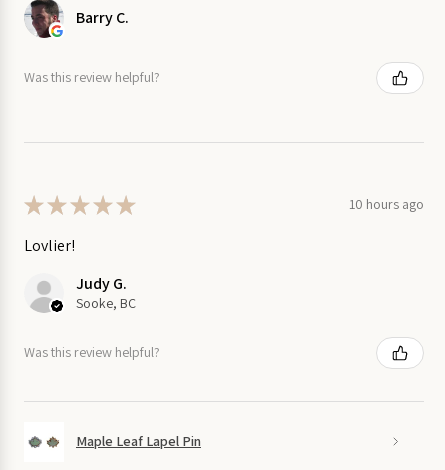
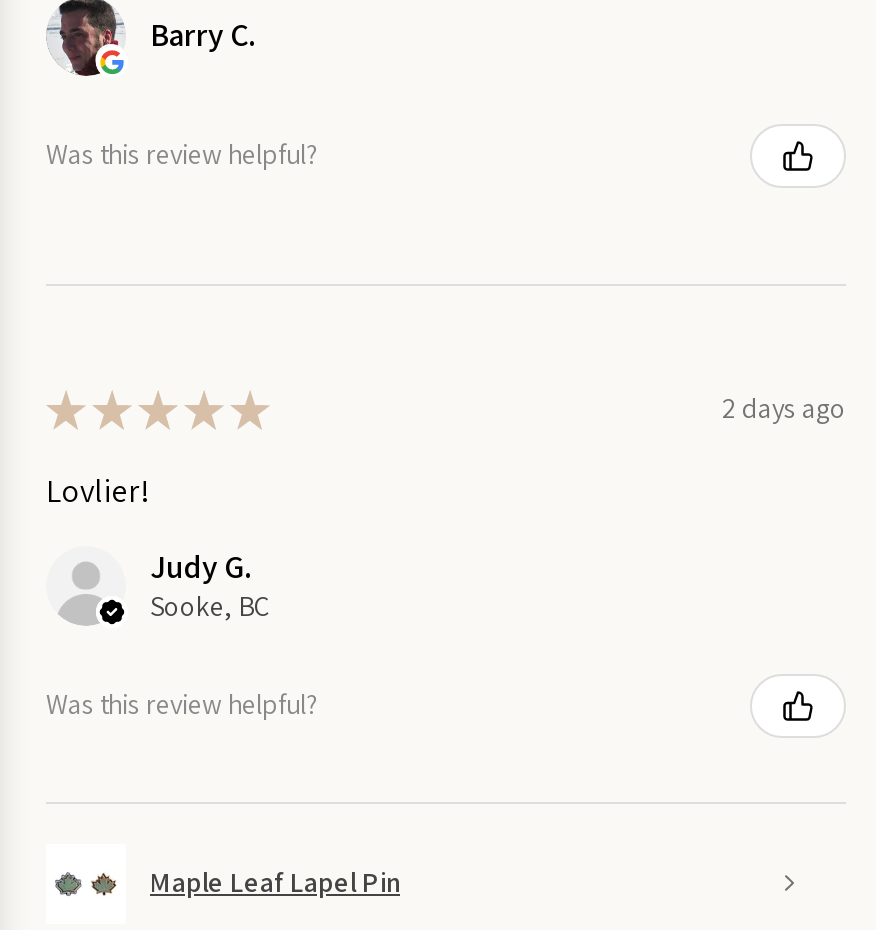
[349,195,424,213] 10 hours ago -> [722,390,846,426] 2 days ago

